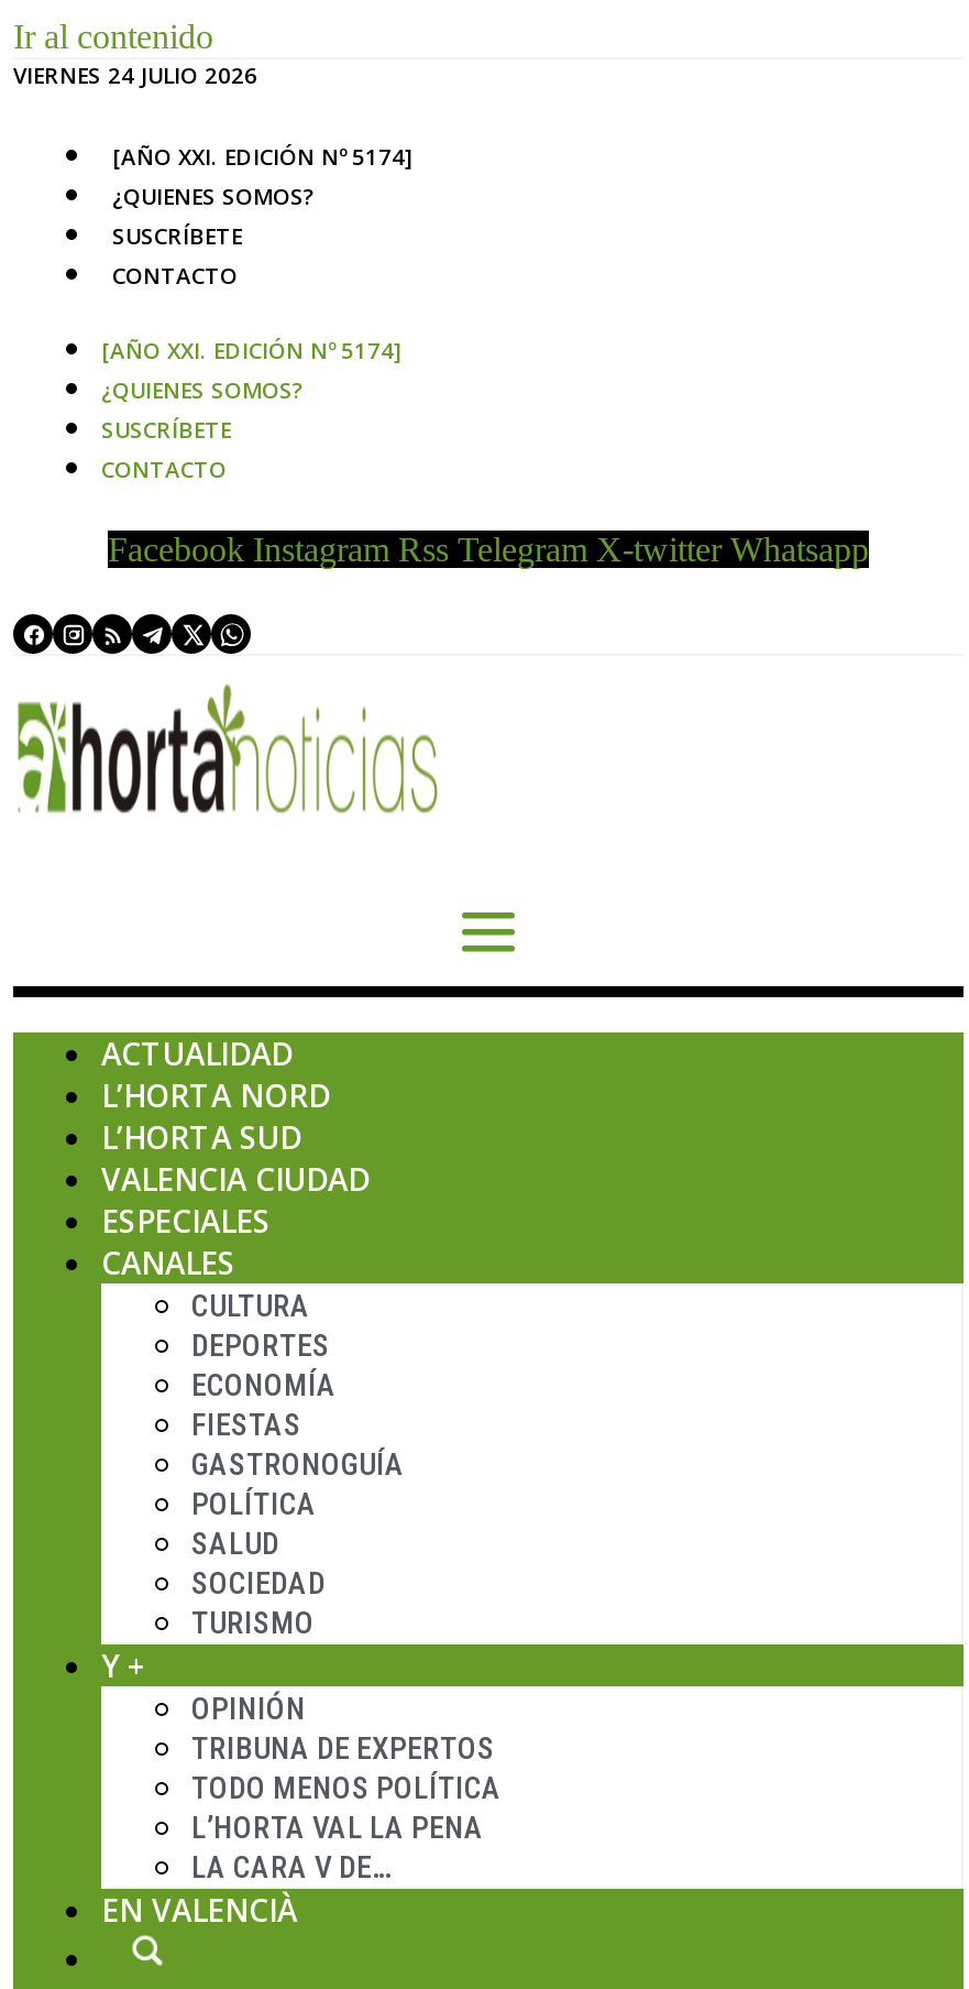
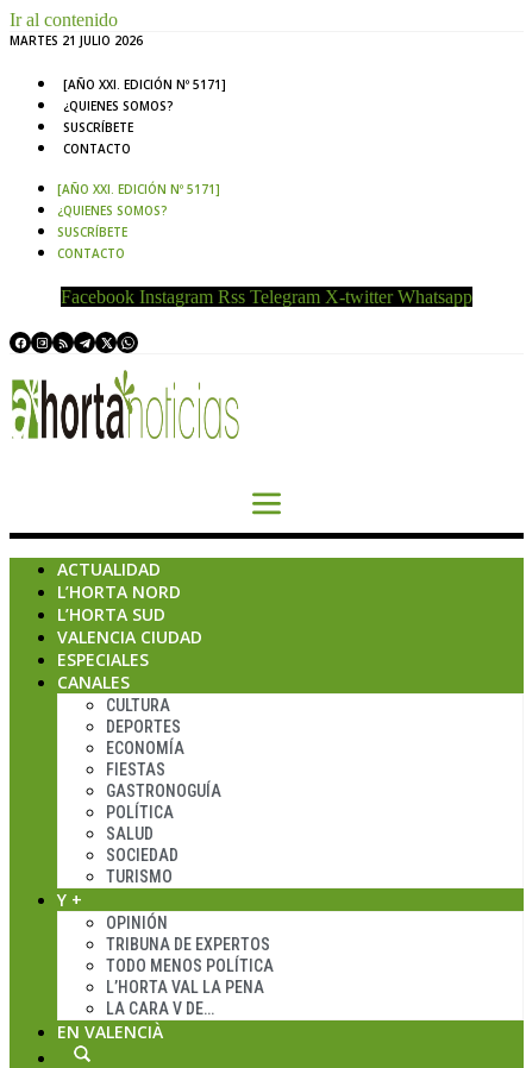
[13,59,257,90] VIERNES 24 JULIO 2026 -> [10,32,143,49] MARTES 21 JULIO 2026
[112,141,414,172] [AÑO XXI. EDICIÓN Nº 5174] -> [63,76,226,93] [AÑO XXI. EDICIÓN Nº 5171]
[101,335,403,365] [AÑO XXI. EDICIÓN Nº 5174] -> [57,181,220,197] [AÑO XXI. EDICIÓN Nº 5171]

